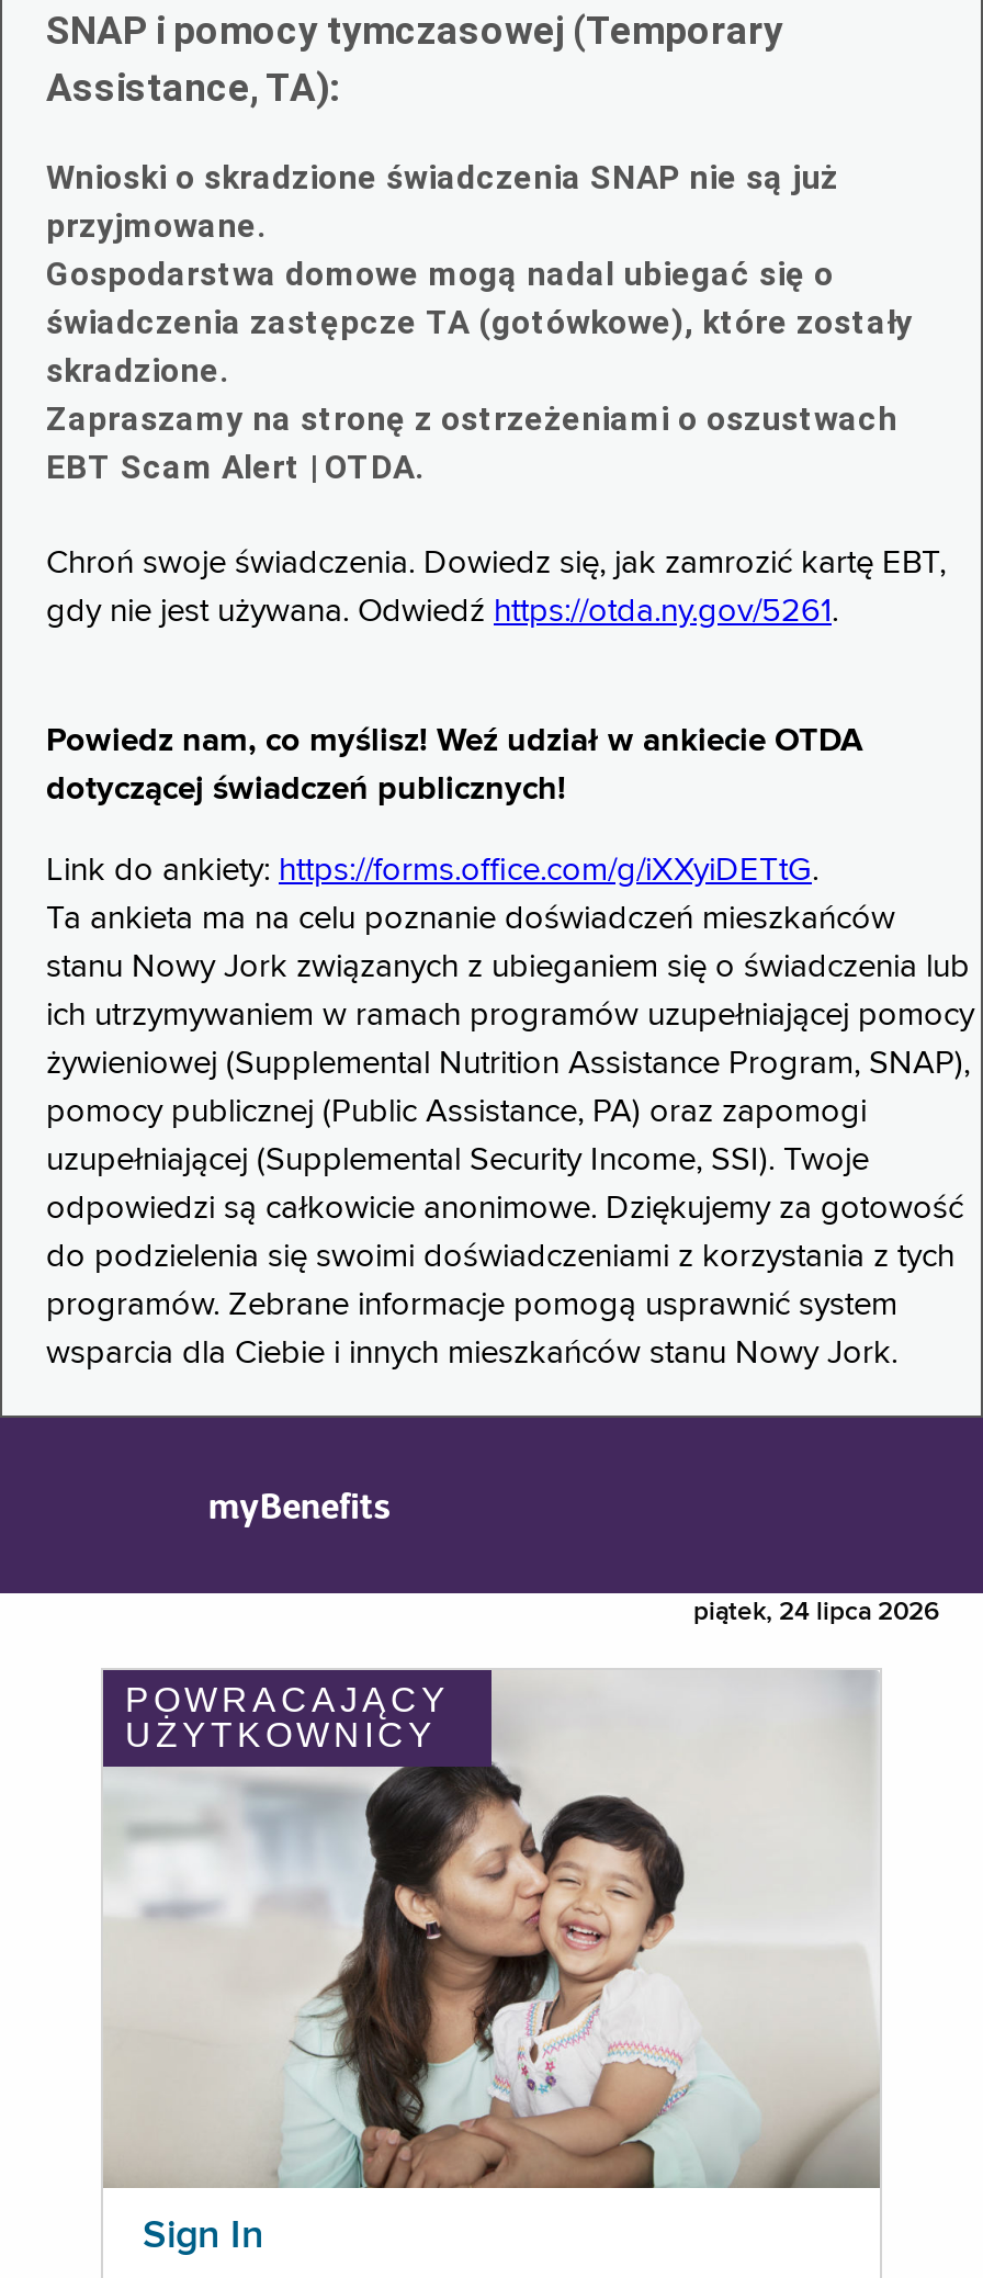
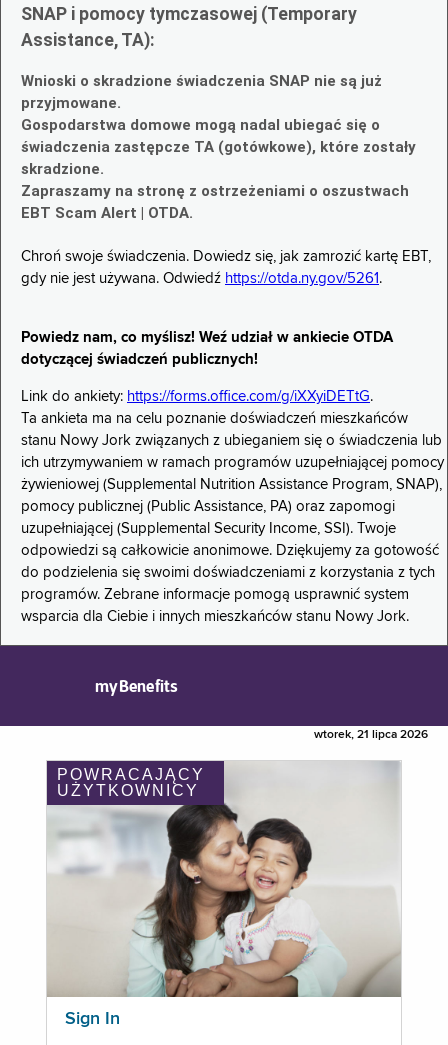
[693,1600,939,1626] piątek, 24 lipca 2026 -> [314,729,428,741] wtorek, 21 lipca 2026

